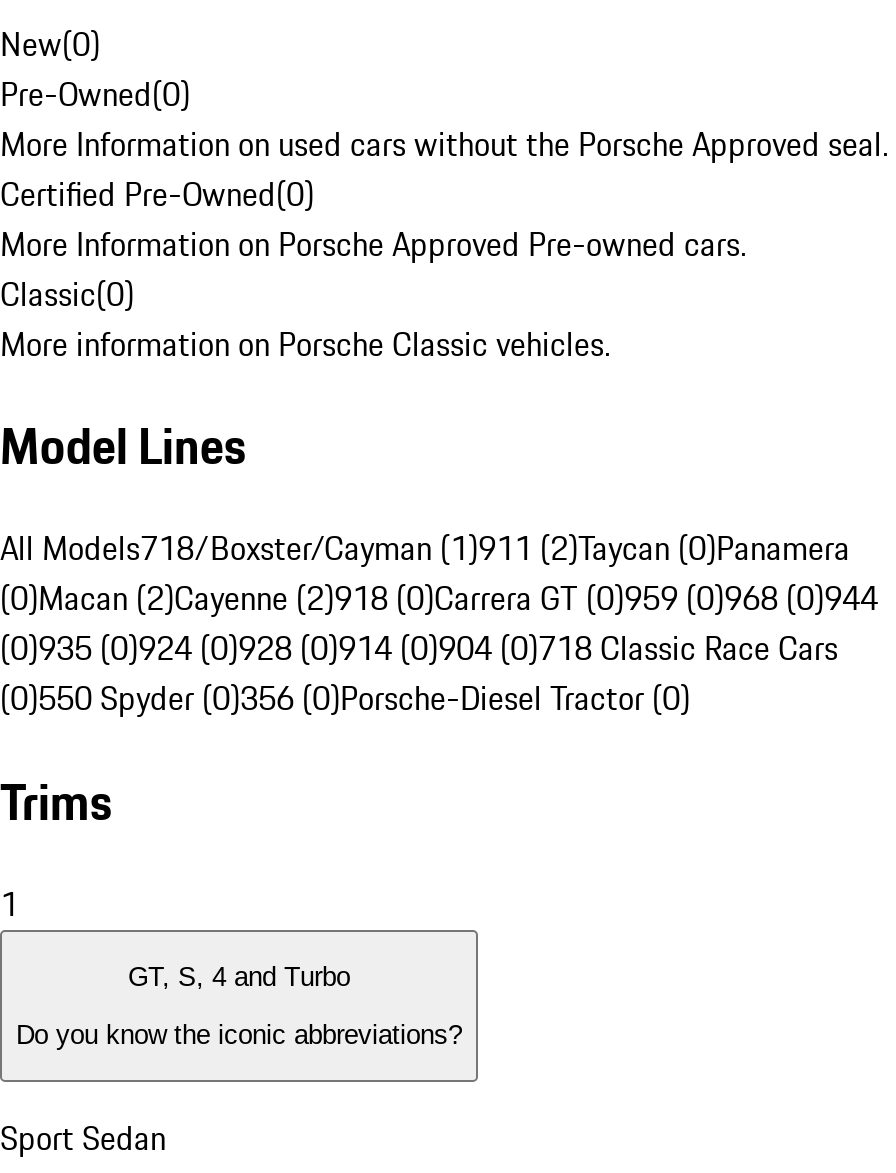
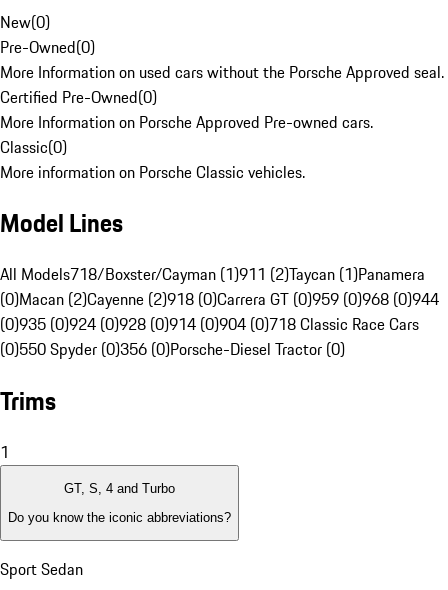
[0,525,850,573] All Models718/Boxster/Cayman (1)911 (2)Taycan (0)Panamera -> [0,262,425,286] All Models718/Boxster/Cayman (1)911 (2)Taycan (1)Panamera

